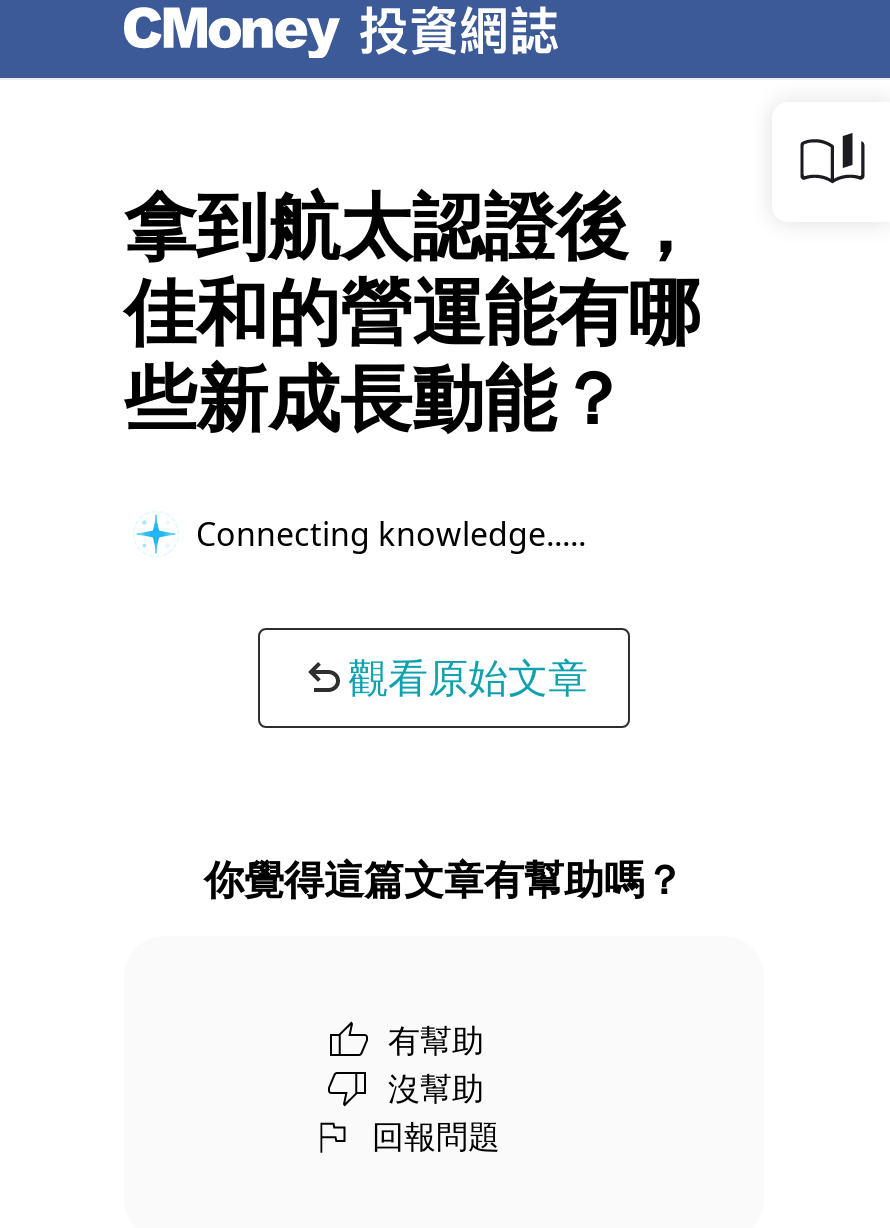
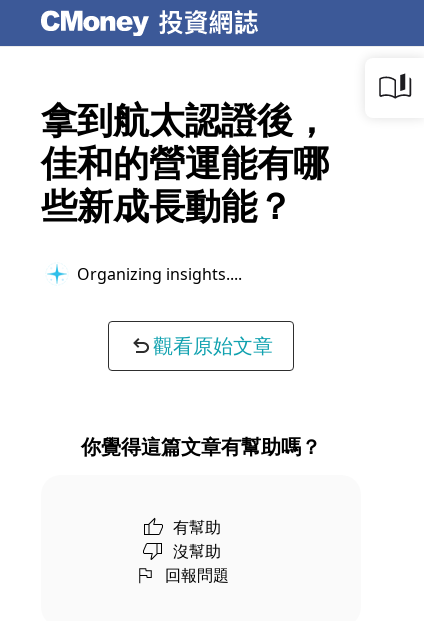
[196,511,570,555] Connecting knowledge... -> [77,262,238,284] Organizing insights...

